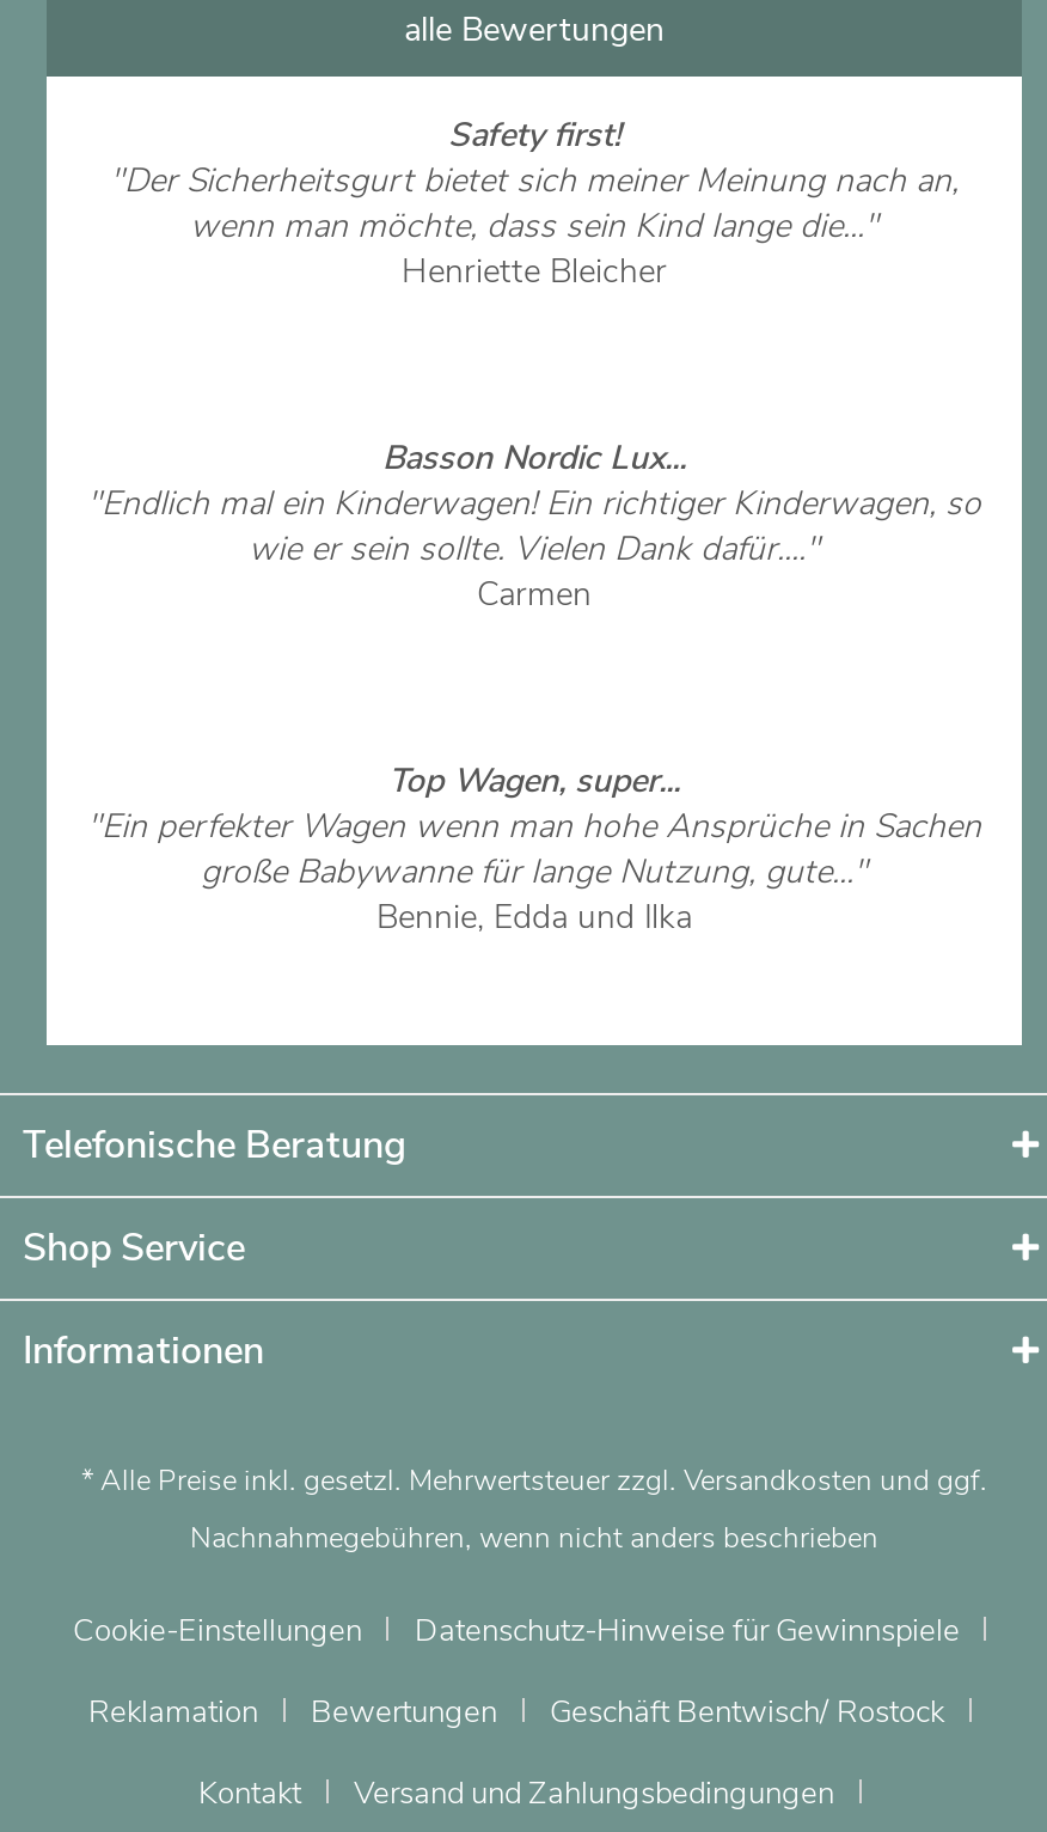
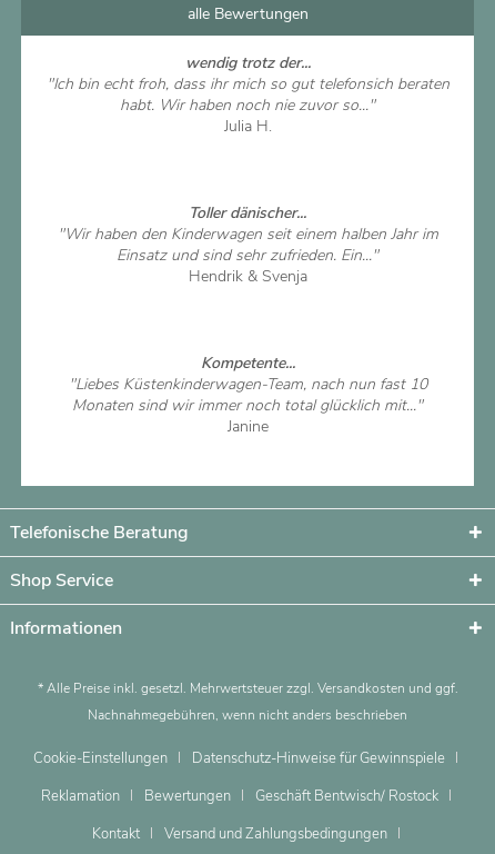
[110,111,959,293] Safety first! | "Der Sicherheitsgurt bietet sich meiner Meinung nach an, | wenn man möchte, dass sein Kind lange die..." | Henriette Bleicher -> [46,52,449,136] wendig trotz der... | "Ich bin echt froh, dass ihr mich so gut telefonsich beraten | habt. Wir haben noch nie zuvor so..." | Julia H.
[87,434,981,616] Basson Nordic Lux... | "Endlich mal ein Kinderwagen! Ein richtiger Kinderwagen, so | wie er sein sollte. Vielen Dank dafür...." | Carmen -> [57,202,438,286] Toller dänischer... | "Wir haben den Kinderwagen seit einem halben Jahr im | Einsatz und sind sehr zufrieden. Ein..." | Hendrik & Svenja
[87,757,981,939] Top Wagen, super... | "Ein perfekter Wagen wenn man hohe Ansprüche in Sachen | große Babywanne für lange Nutzung, gute..." | Bennie, Edda und Ilka -> [68,352,427,437] Kompetente... | "Liebes Küstenkinderwagen-Team, nach nun fast 10 | Monaten sind wir immer noch total glücklich mit..." | Janine

